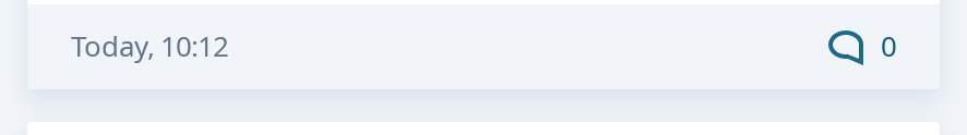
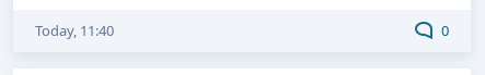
[71,27,228,67] Today, 10:12 -> [35,20,114,40] Today, 11:40

